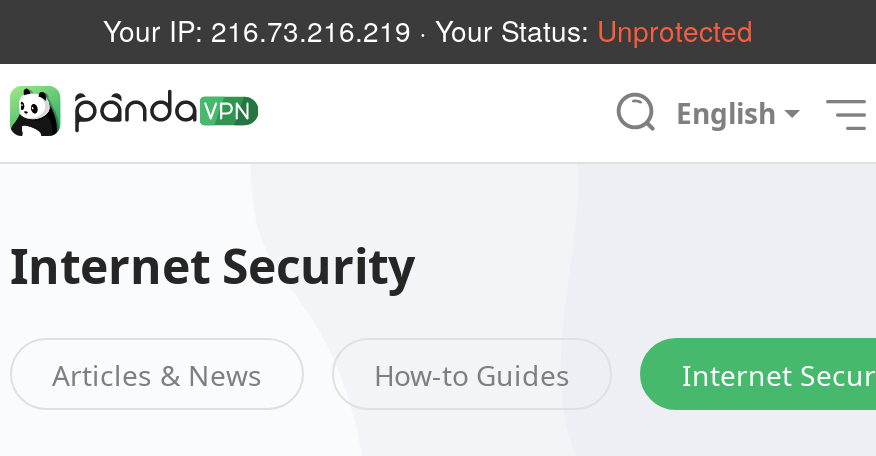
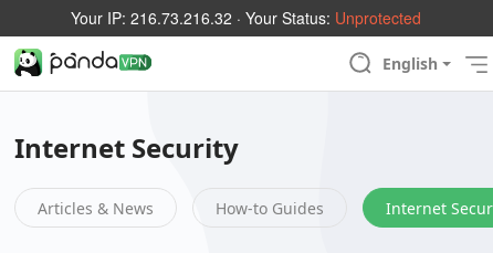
[103,10,753,50] Your IP: 216.73.216.219 · Your Status: Unprotected -> [70,7,421,29] Your IP: 216.73.216.32 · Your Status: Unprotected

